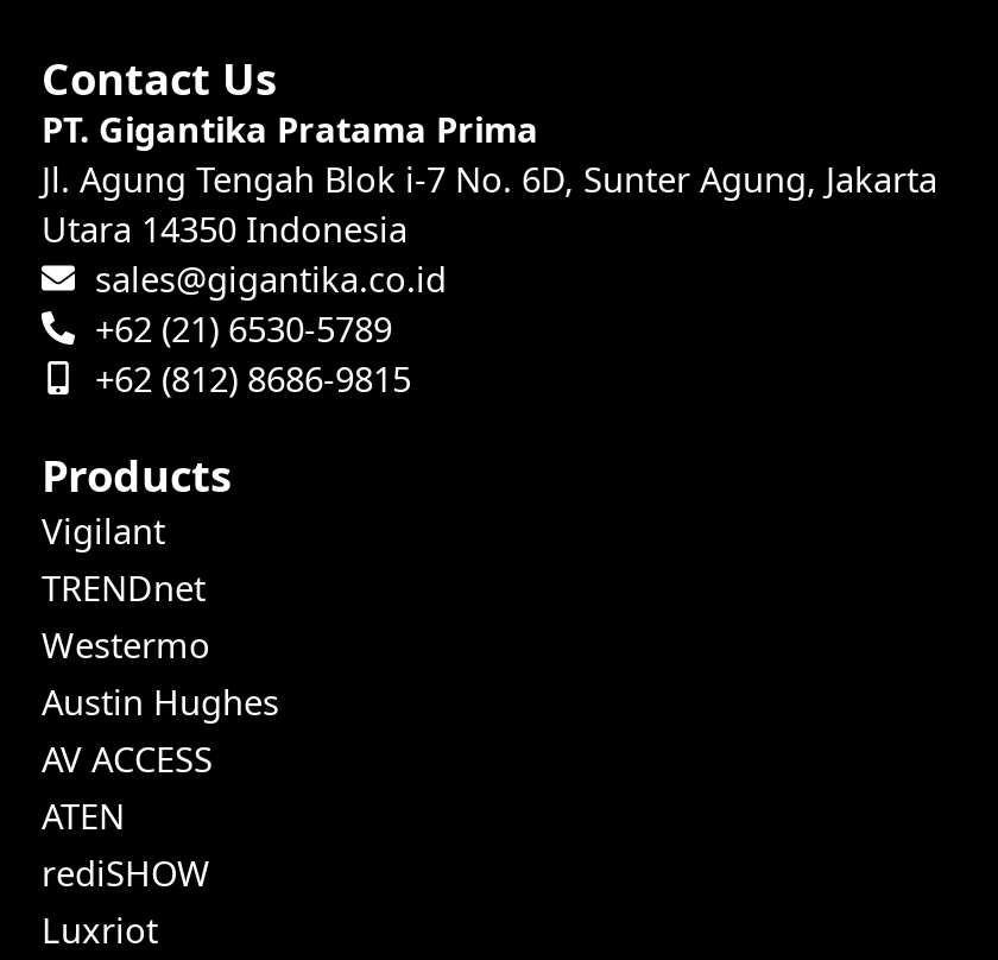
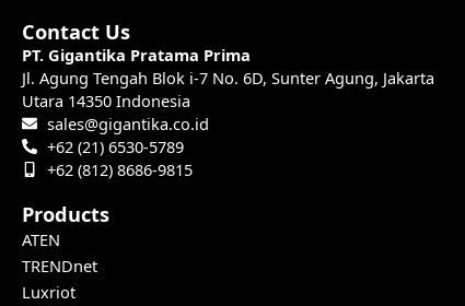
[42,506,279,781] Vigilant | TRENDnet | Westermo | Austin Hughes | AV ACCESS -> none
[42,848,210,895] rediSHOW -> [22,254,97,276] TRENDnet

